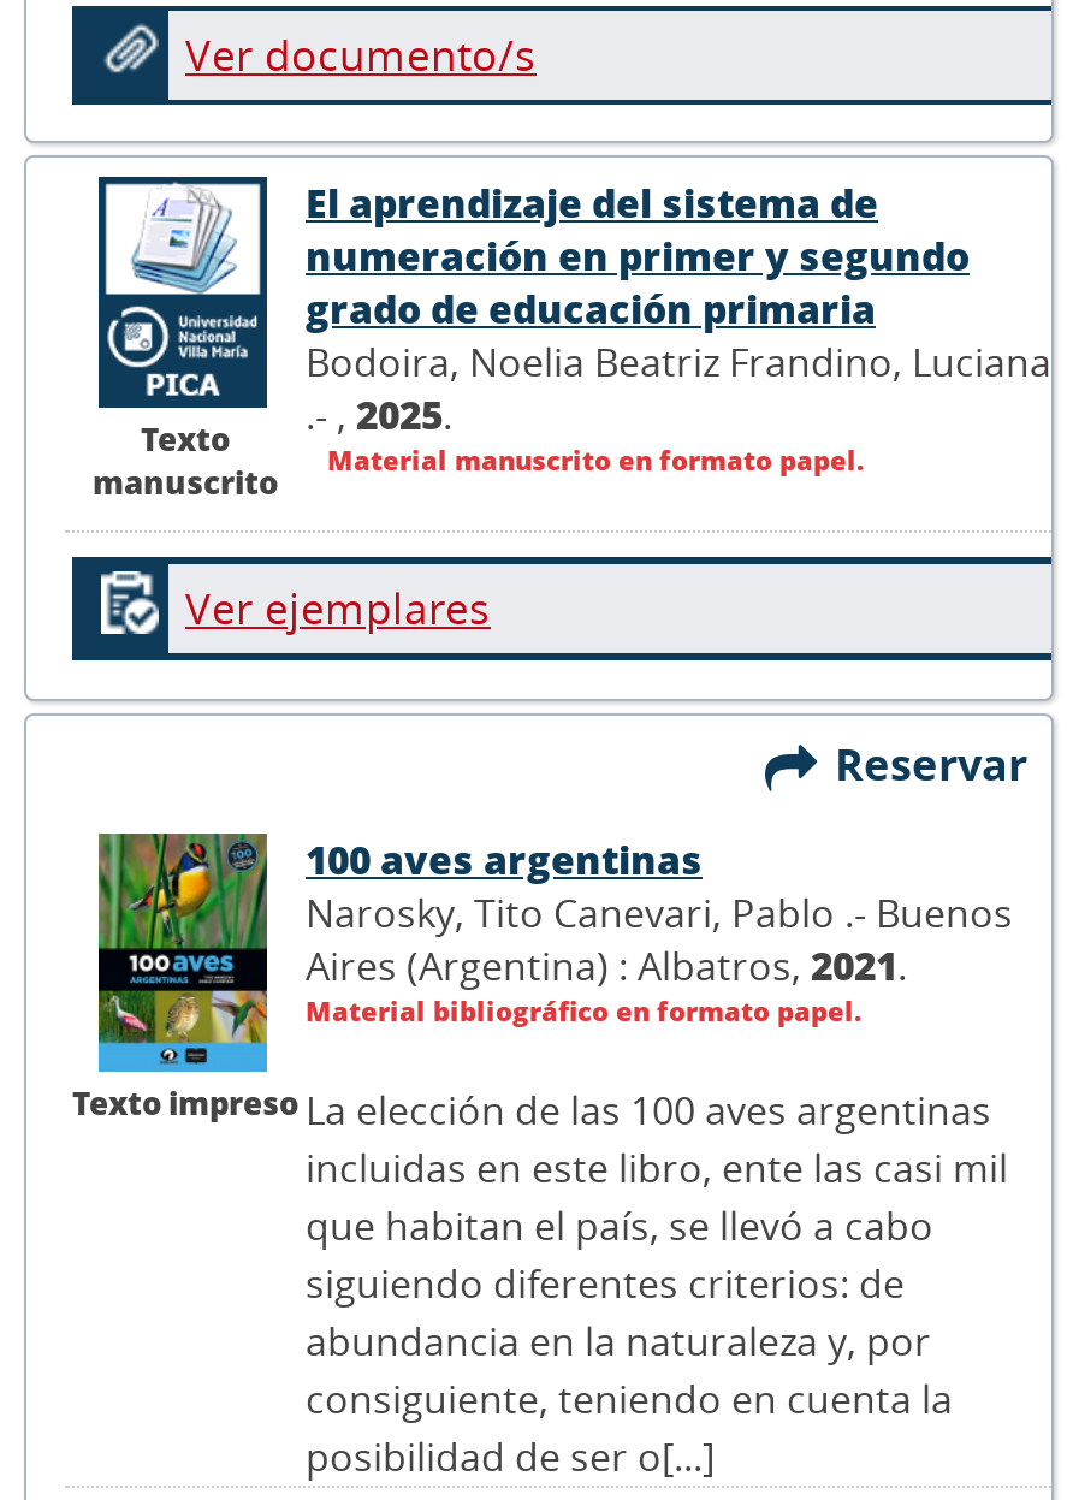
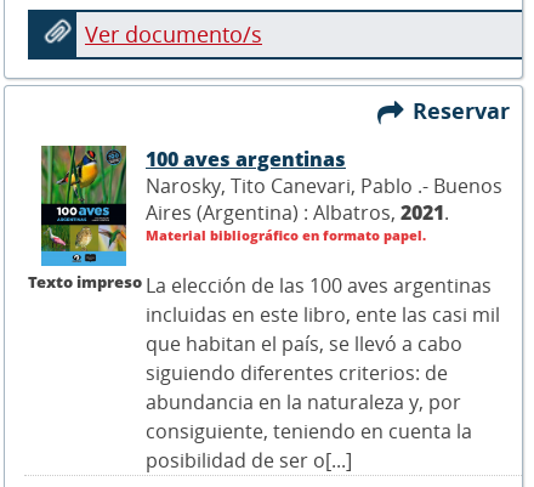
[96,174,1051,636] [image] | El aprendizaje del sistema de | numeración en primer y segundo | grado de educación primaria | Bodoira, Noelia Beatriz Frandino, Luciana | .- , 2025. | Material manuscrito en formato papel. | Ver ejemplares -> none
[93,416,278,503] Texto | manuscrito -> none

